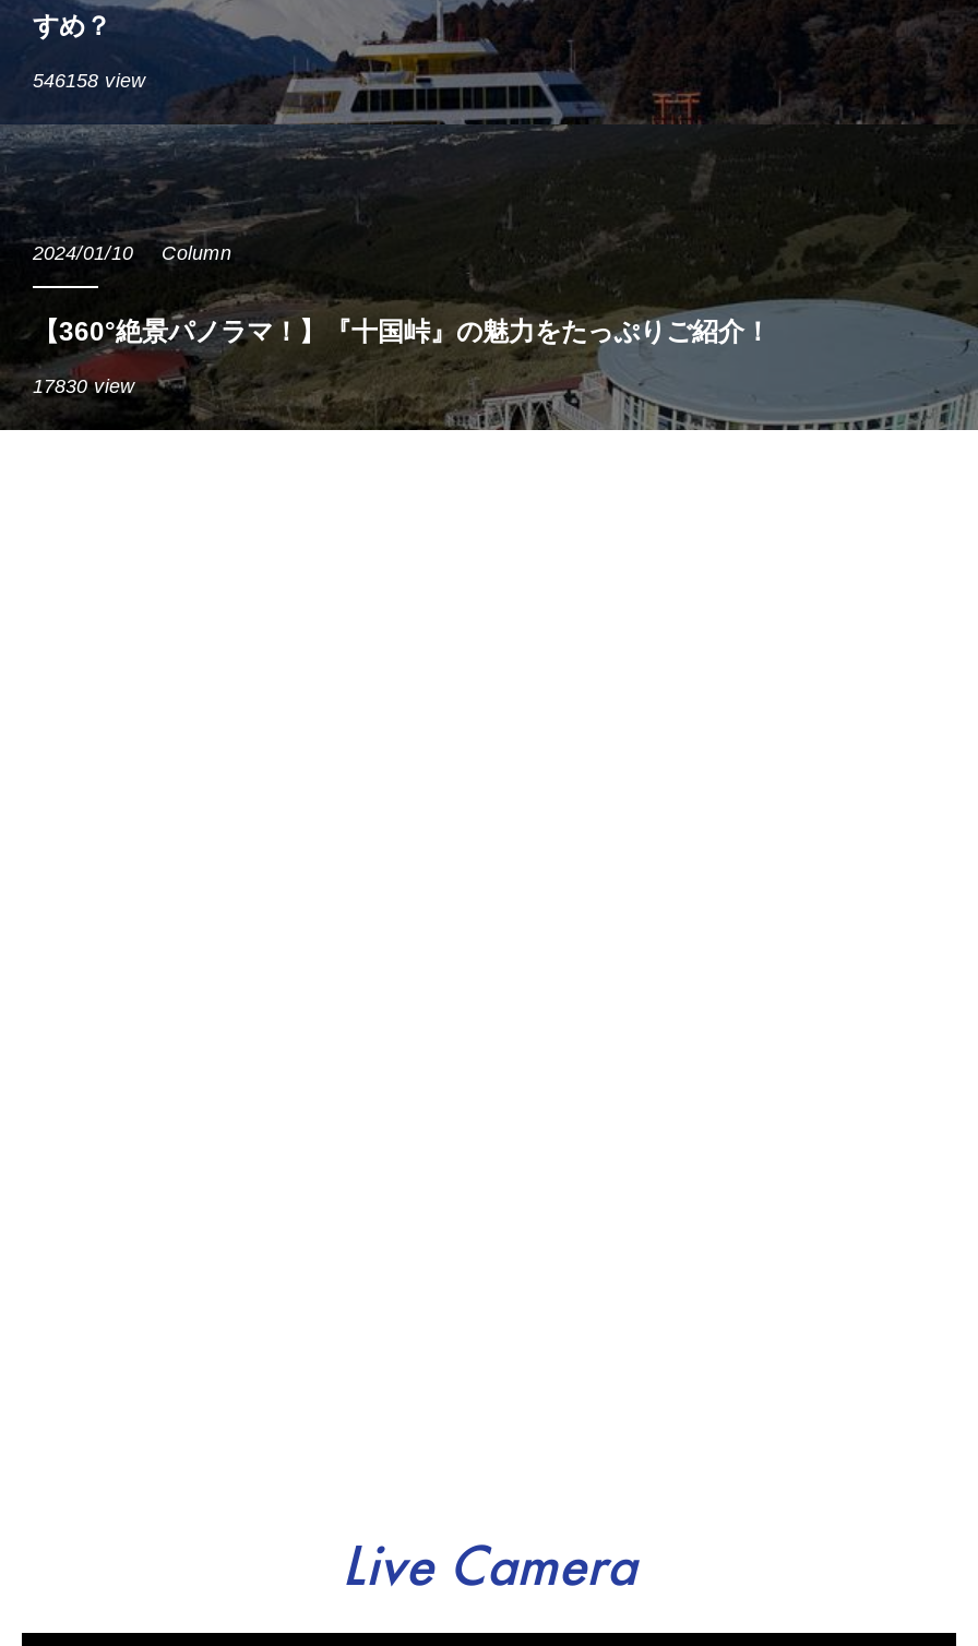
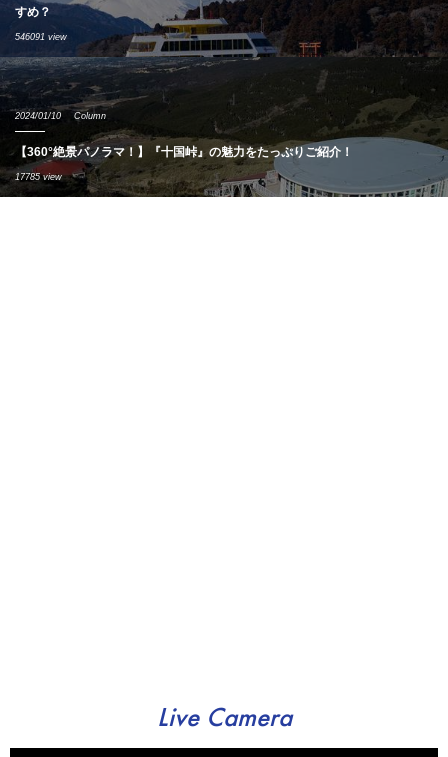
[33,69,146,91] 546158 view -> [15,32,67,42] 546091 view
[33,375,135,397] 17830 view -> [15,172,62,182] 17785 view

